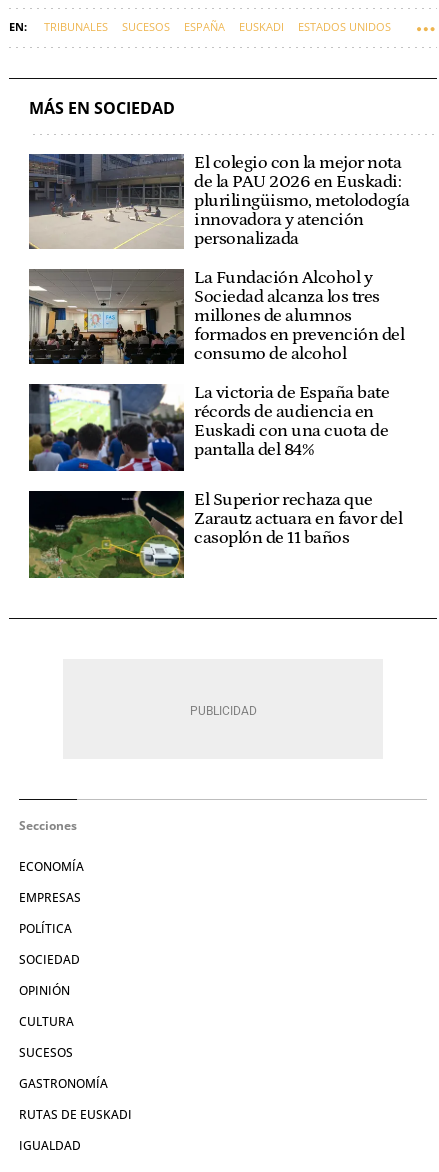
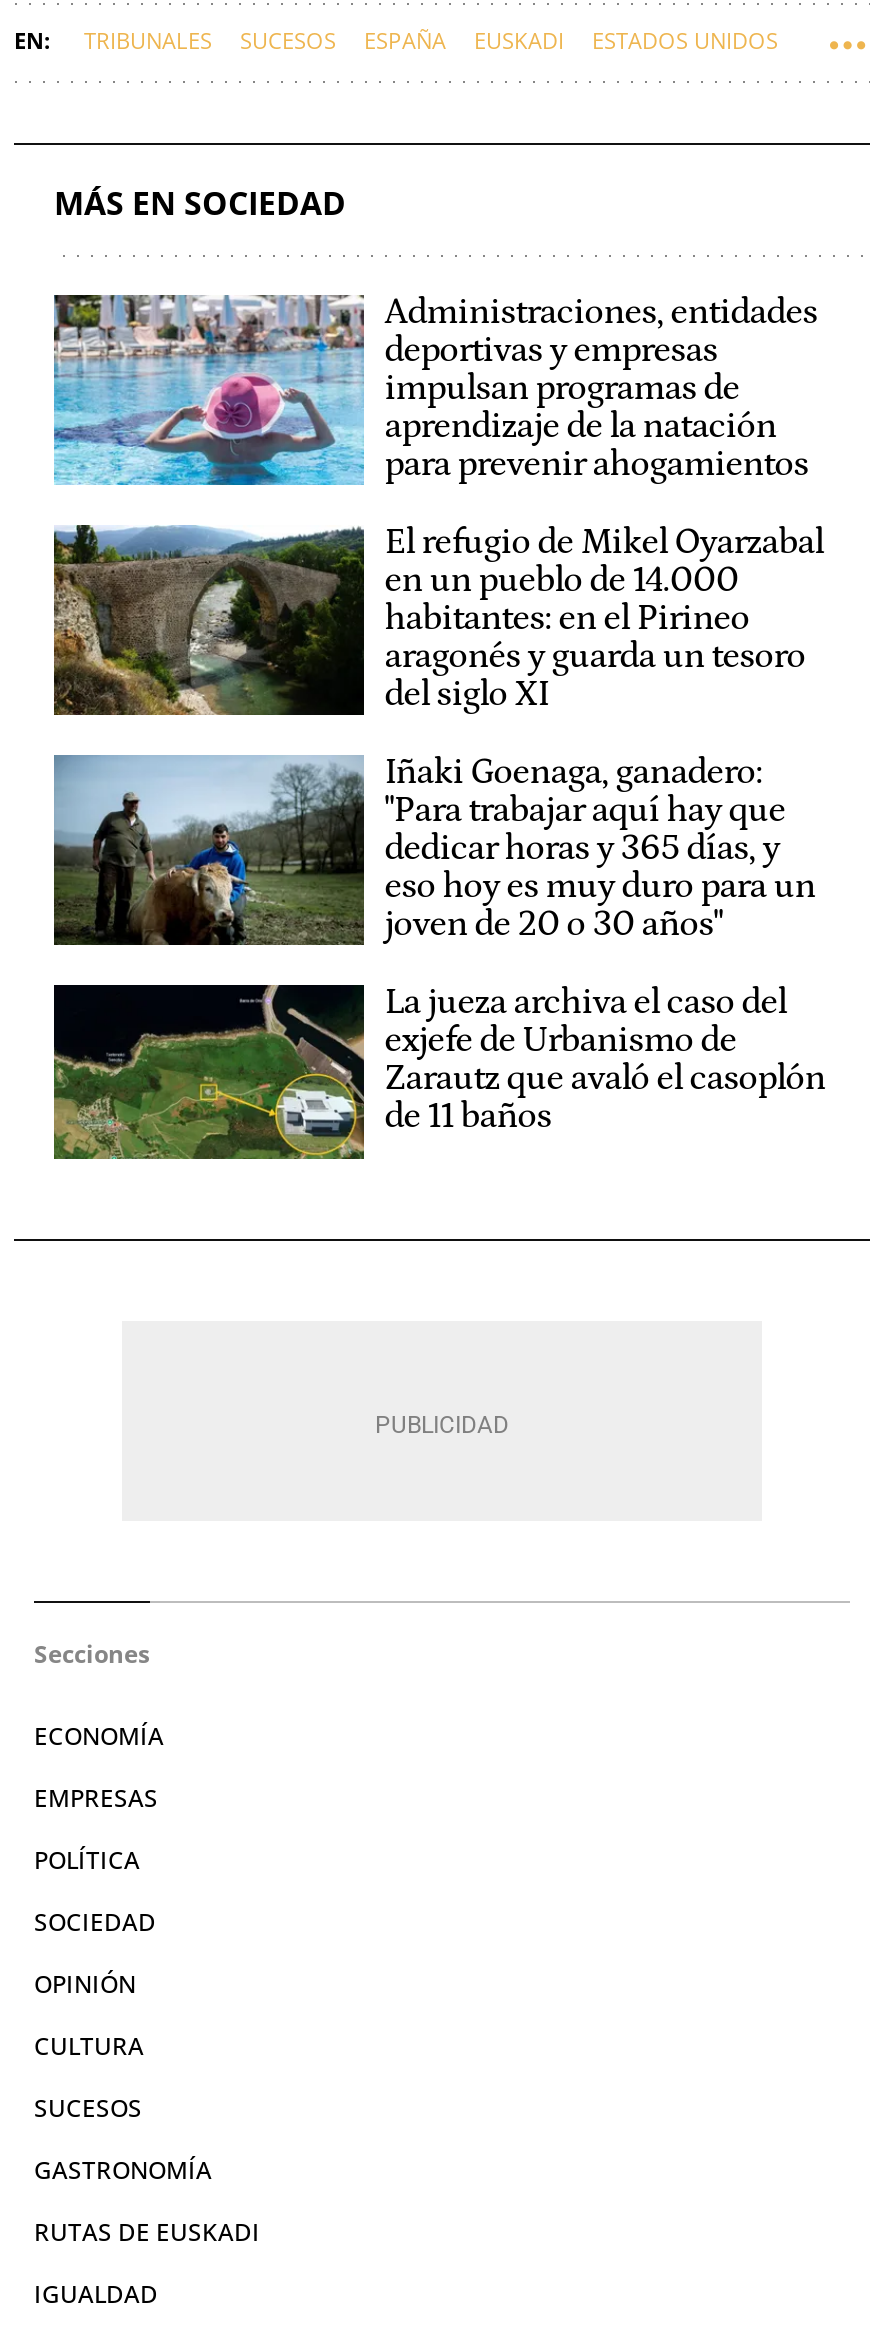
[28,153,410,250] [image] | El colegio con la mejor nota | de la PAU 2026 en Euskadi: | plurilingüismo, metolodogía | innovadora y atención | personalizada -> [52,293,817,487] [image] | Administraciones, entidades | deportivas y empresas | impulsan programas de | aprendizaje de la natación | para prevenir ahogamientos
[29,268,404,365] [image] | La Fundación Alcohol y | Sociedad alcanza los tres | millones de alumnos | formados en prevención del | consumo de alcohol -> [54,523,823,717] [image] | El refugio de Mikel Oyarzabal | en un pueblo de 14.000 | habitantes: en el Pirineo | aragonés y guarda un tesoro | del siglo XI
[28,383,389,472] [image] | La victoria de España bate | récords de audiencia en | Euskadi con una cuota de | pantalla del 84% -> [54,753,815,947] [image] | Iñaki Goenaga, ganadero: | "Para trabajar aquí hay que | dedicar horas y 365 días, y | eso hoy es muy duro para un | joven de 20 o 30 años"
[194,490,402,548] El Superior rechaza que | Zarautz actuara en favor del | casoplón de 11 baños -> [384,983,825,1137] La jueza archiva el caso del | exjefe de Urbanismo de | Zarautz que avaló el casoplón | de 11 baños

